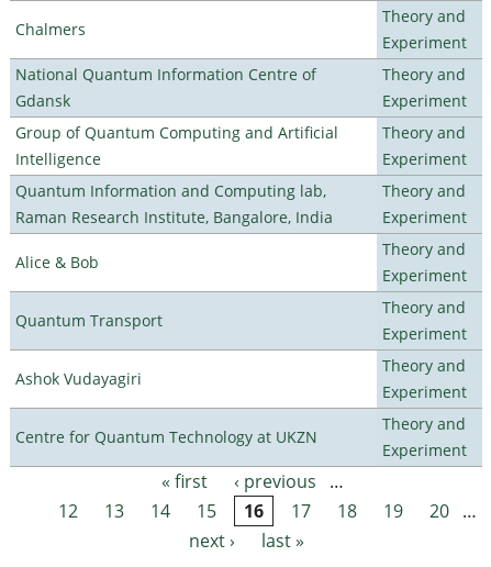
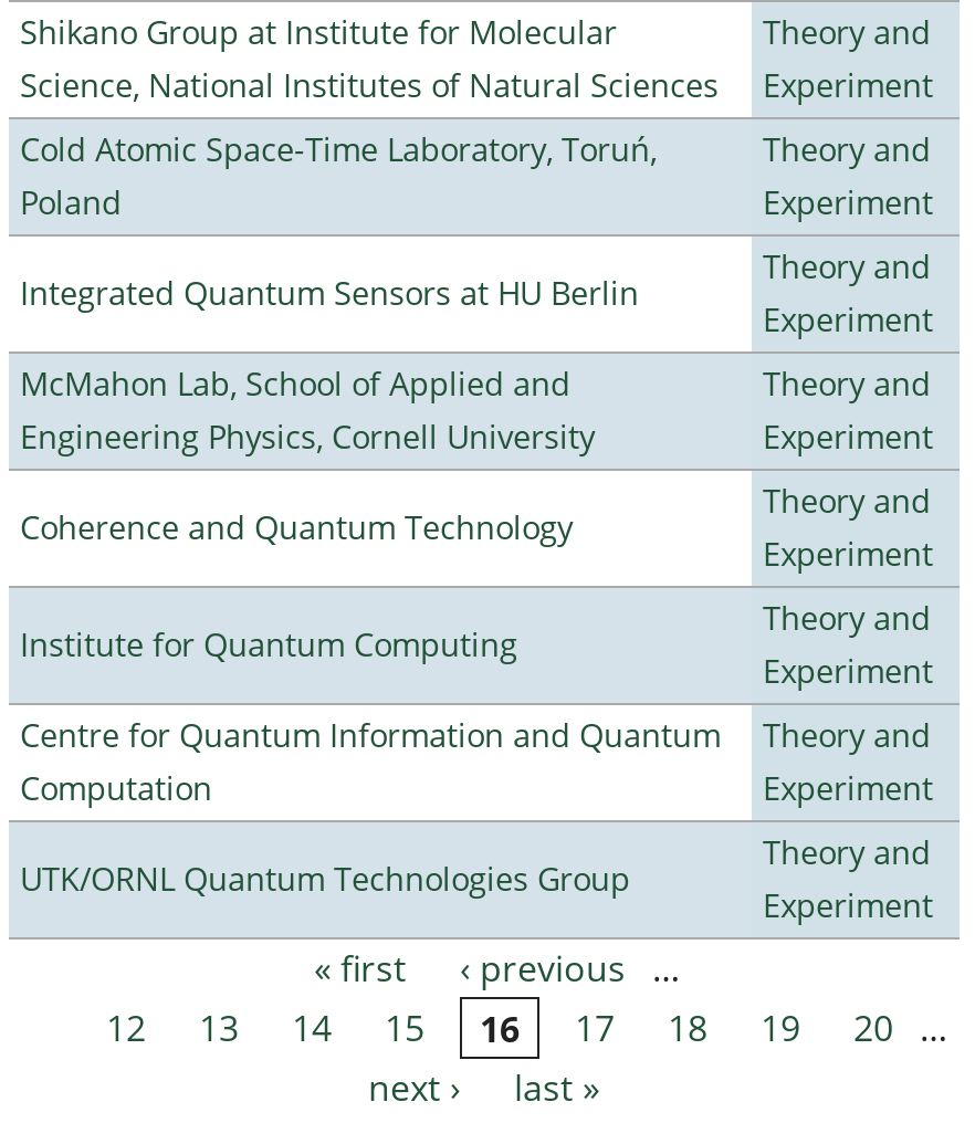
[15,19,86,40] Chalmers -> [20,11,719,106] Shikano Group at Institute for Molecular | Science, National Institutes of Natural Sciences
[15,64,316,111] National Quantum Information Centre of | Gdansk -> [20,128,657,223] Cold Atomic Space-Time Laboratory, Toruń, | Poland
[15,122,338,169] Group of Quantum Computing and Artificial | Intelligence -> [20,272,639,314] Integrated Quantum Sensors at HU Berlin
[15,180,333,227] Quantum Information and Computing lab, | Raman Research Institute, Bangalore, India -> [20,363,595,458] McMahon Lab, School of Applied and | Engineering Physics, Cornell University
[15,252,99,273] Alice & Bob -> [20,506,573,548] Coherence and Quantum Technology
[15,310,163,331] Quantum Transport -> [20,623,517,665] Institute for Quantum Computing
[15,368,142,389] Ashok Vudayagiri -> [20,714,721,809] Centre for Quantum Information and Quantum | Computation
[15,426,317,447] Centre for Quantum Technology at UKZN -> [20,858,630,900] UTK/ORNL Quantum Technologies Group

